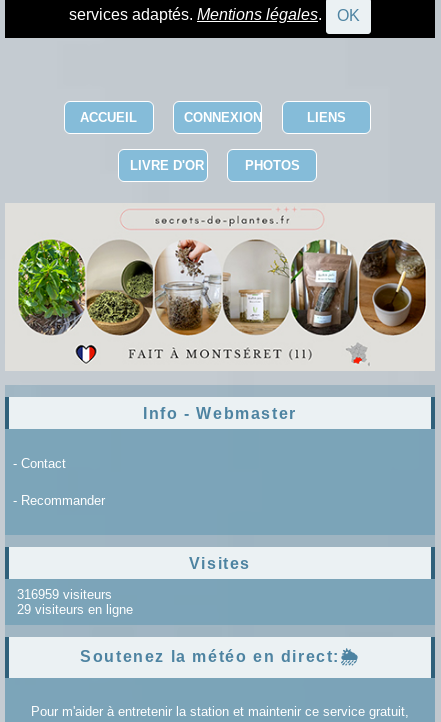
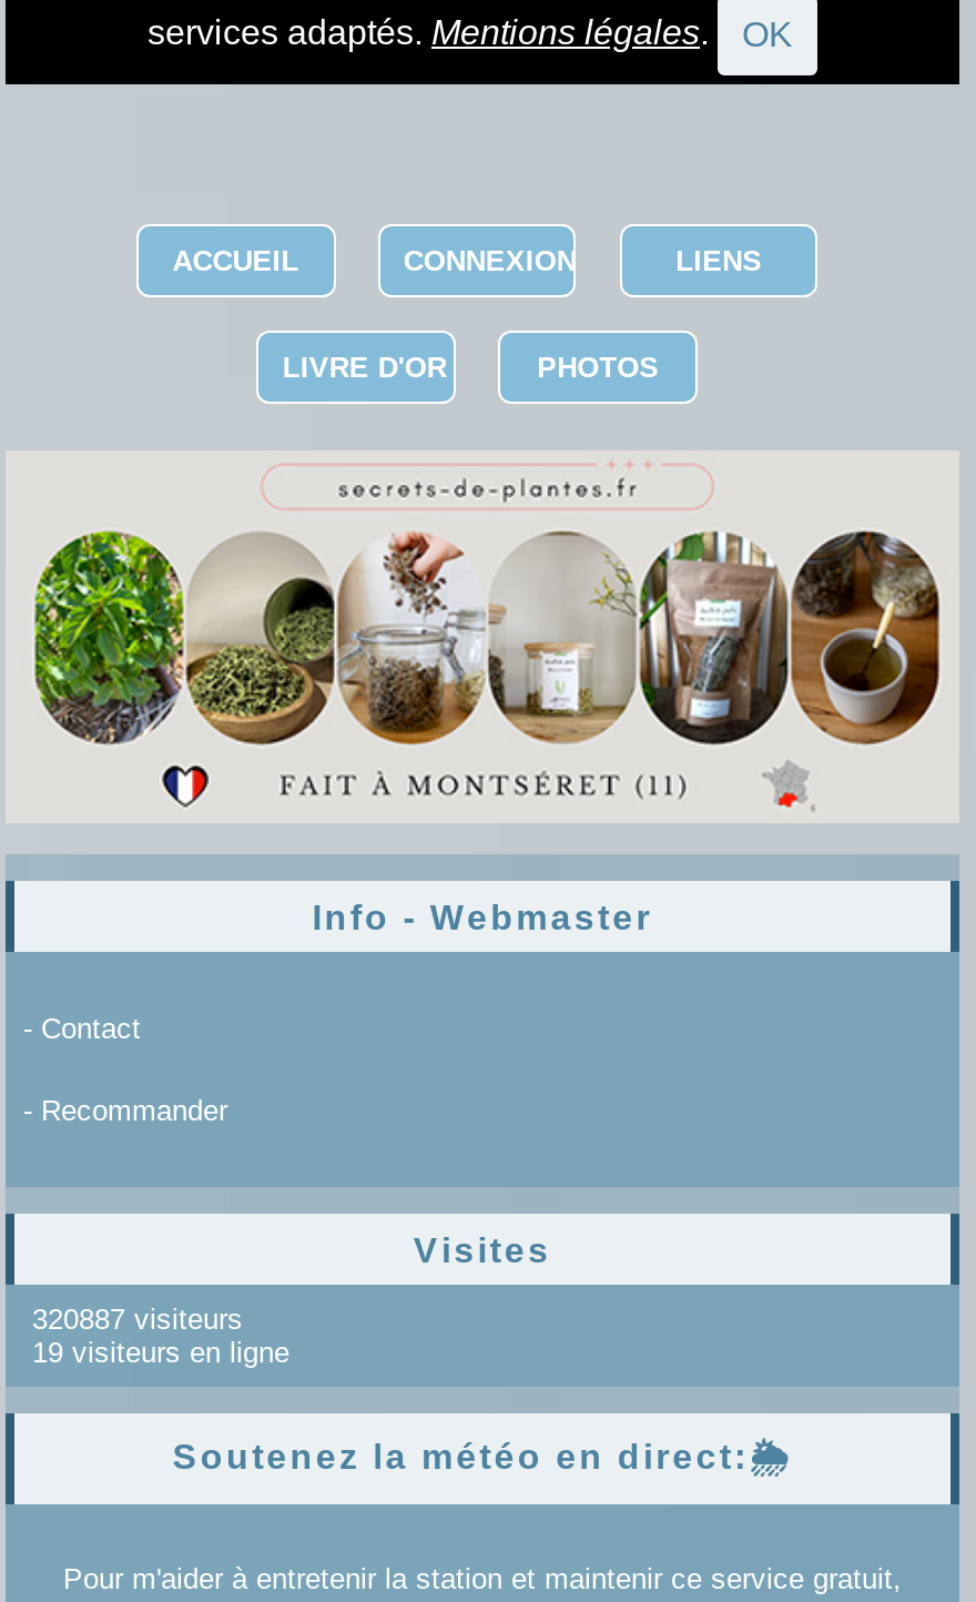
[13,587,112,602] 316959 visiteurs -> [23,1302,243,1336] 320887 visiteurs
[13,602,133,617] 29 visiteurs en ligne -> [23,1336,289,1369] 19 visiteurs en ligne

